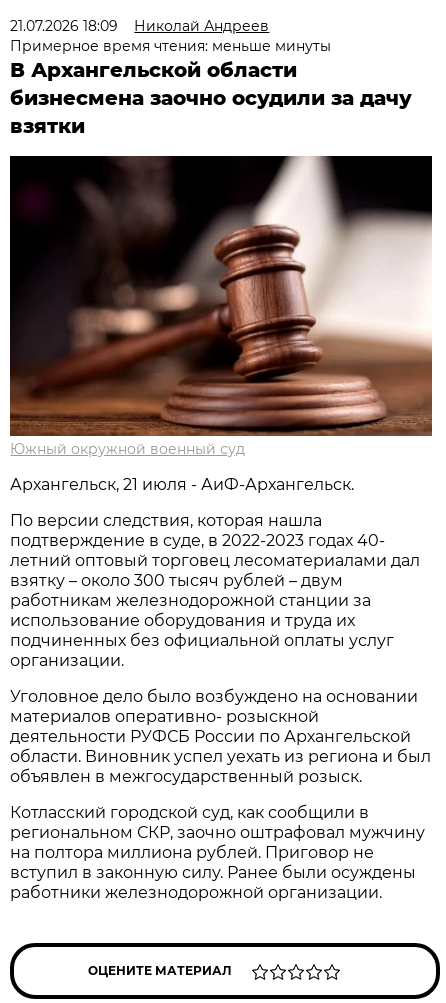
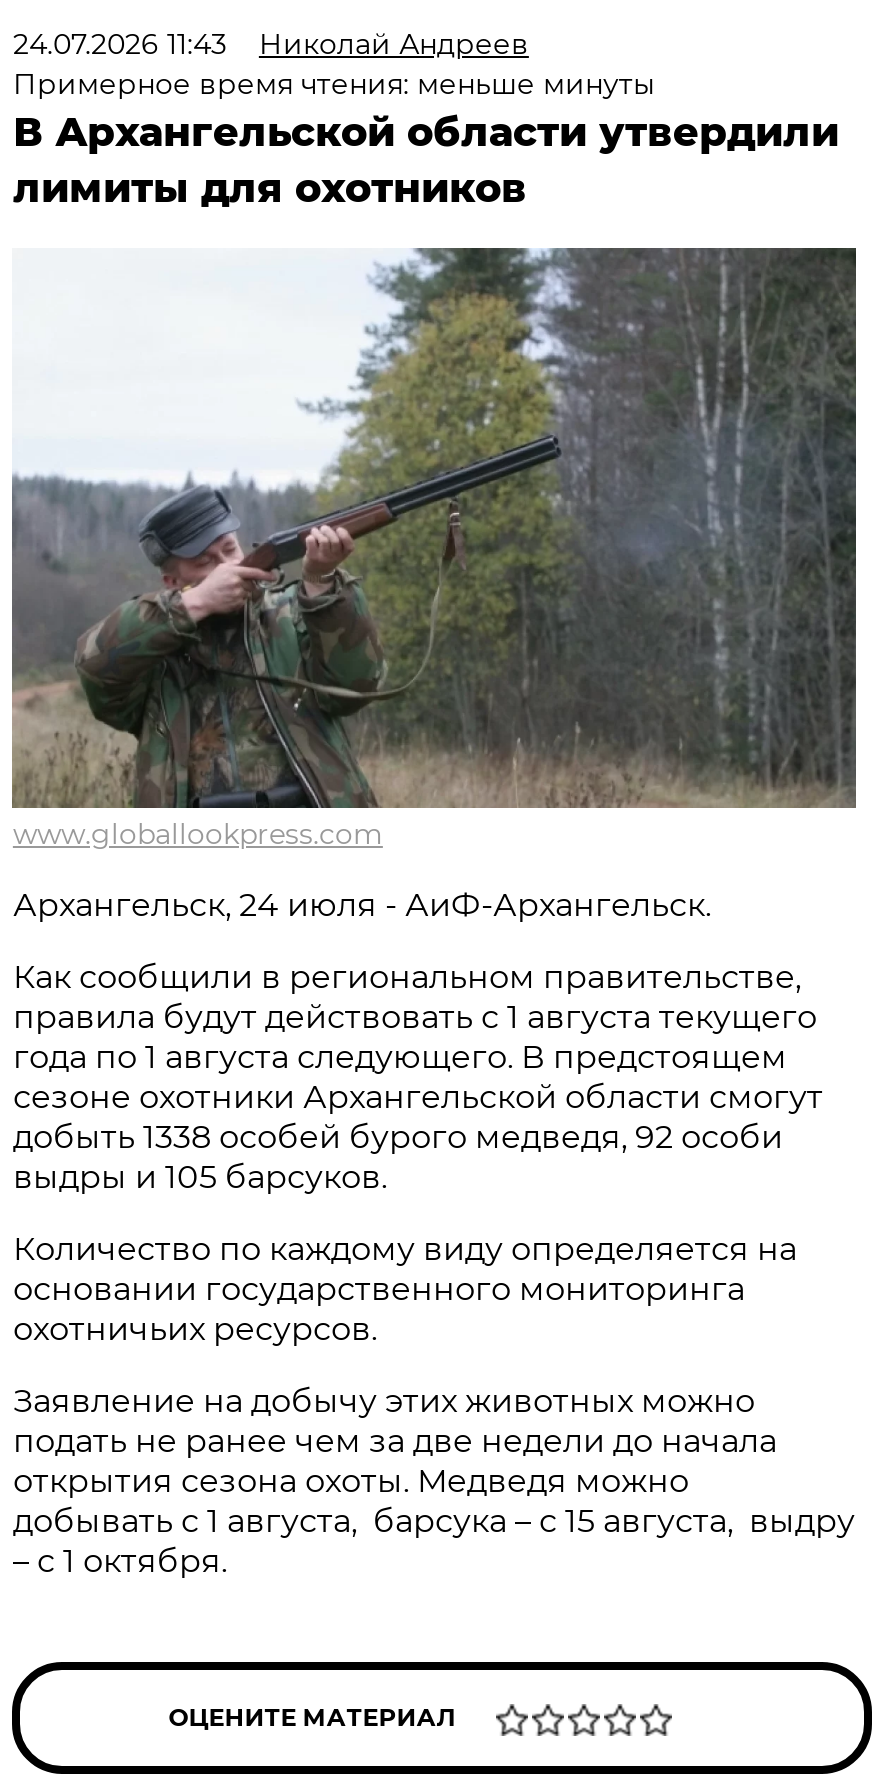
[10,17,269,35] 21.07.2026 18:09 Николай Андреев -> [13,26,529,62] 24.07.2026 11:43 Николай Андреев
[10,58,412,138] В Архангельской области | бизнесмена заочно осудили за дачу | взятки -> [13,108,839,212] В Архангельской области утвердили | лимиты для охотников
[9,198,433,458] [image] | Южный окружной военный суд -> [10,246,858,852] [image] | www.globallookpress.com
[10,475,354,494] Архангельск, 21 июля - АиФ-Архангельск. -> [13,886,711,924] Архангельск, 24 июля - АиФ-Архангельск.
[10,511,420,670] По версии следствия, которая нашла | подтверждение в суде, в 2022-2023 годах 40- | летний оптовый торговец лесоматериалами дал | взятку – около 300 тысяч рублей – двум | работникам железнодорожной станции за | использование оборудования и труда их | подчиненных без официальной оплаты услуг | организации. -> [13,958,823,1196] Как сообщили в региональном правительстве, | правила будут действовать с 1 августа текущего | года по 1 августа следующего. В предстоящем | сезоне охотники Архангельской области смогут | добыть 1338 особей бурого медведя, 92 особи | выдры и 105 барсуков.
[10,687,431,786] Уголовное дело было возбуждено на основании | материалов оперативно- розыскной | деятельности РУФСБ России по Архангельской | области. Виновник успел уехать из региона и был | объявлен в межгосударственный розыск. -> [13,1230,797,1348] Количество по каждому виду определяется на | основании государственного мониторинга | охотничьих ресурсов.
[10,803,425,902] Котласский городской суд, как сообщили в | региональном СКР, заочно оштрафовал мужчину | на полтора миллиона рублей. Приговор не | вступил в законную силу. Ранее были осуждены | работники железнодорожной организации. -> [13,1382,855,1580] Заявление на добычу этих животных можно | подать не ранее чем за две недели до начала | открытия сезона охоты. Медведя можно | добывать с 1 августа, барсука – с 15 августа, выдру | – с 1 октября.

